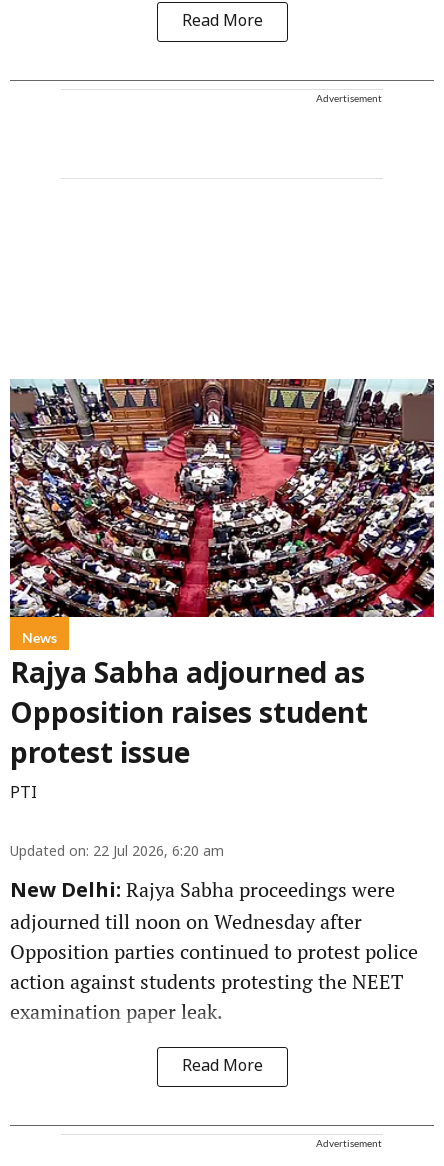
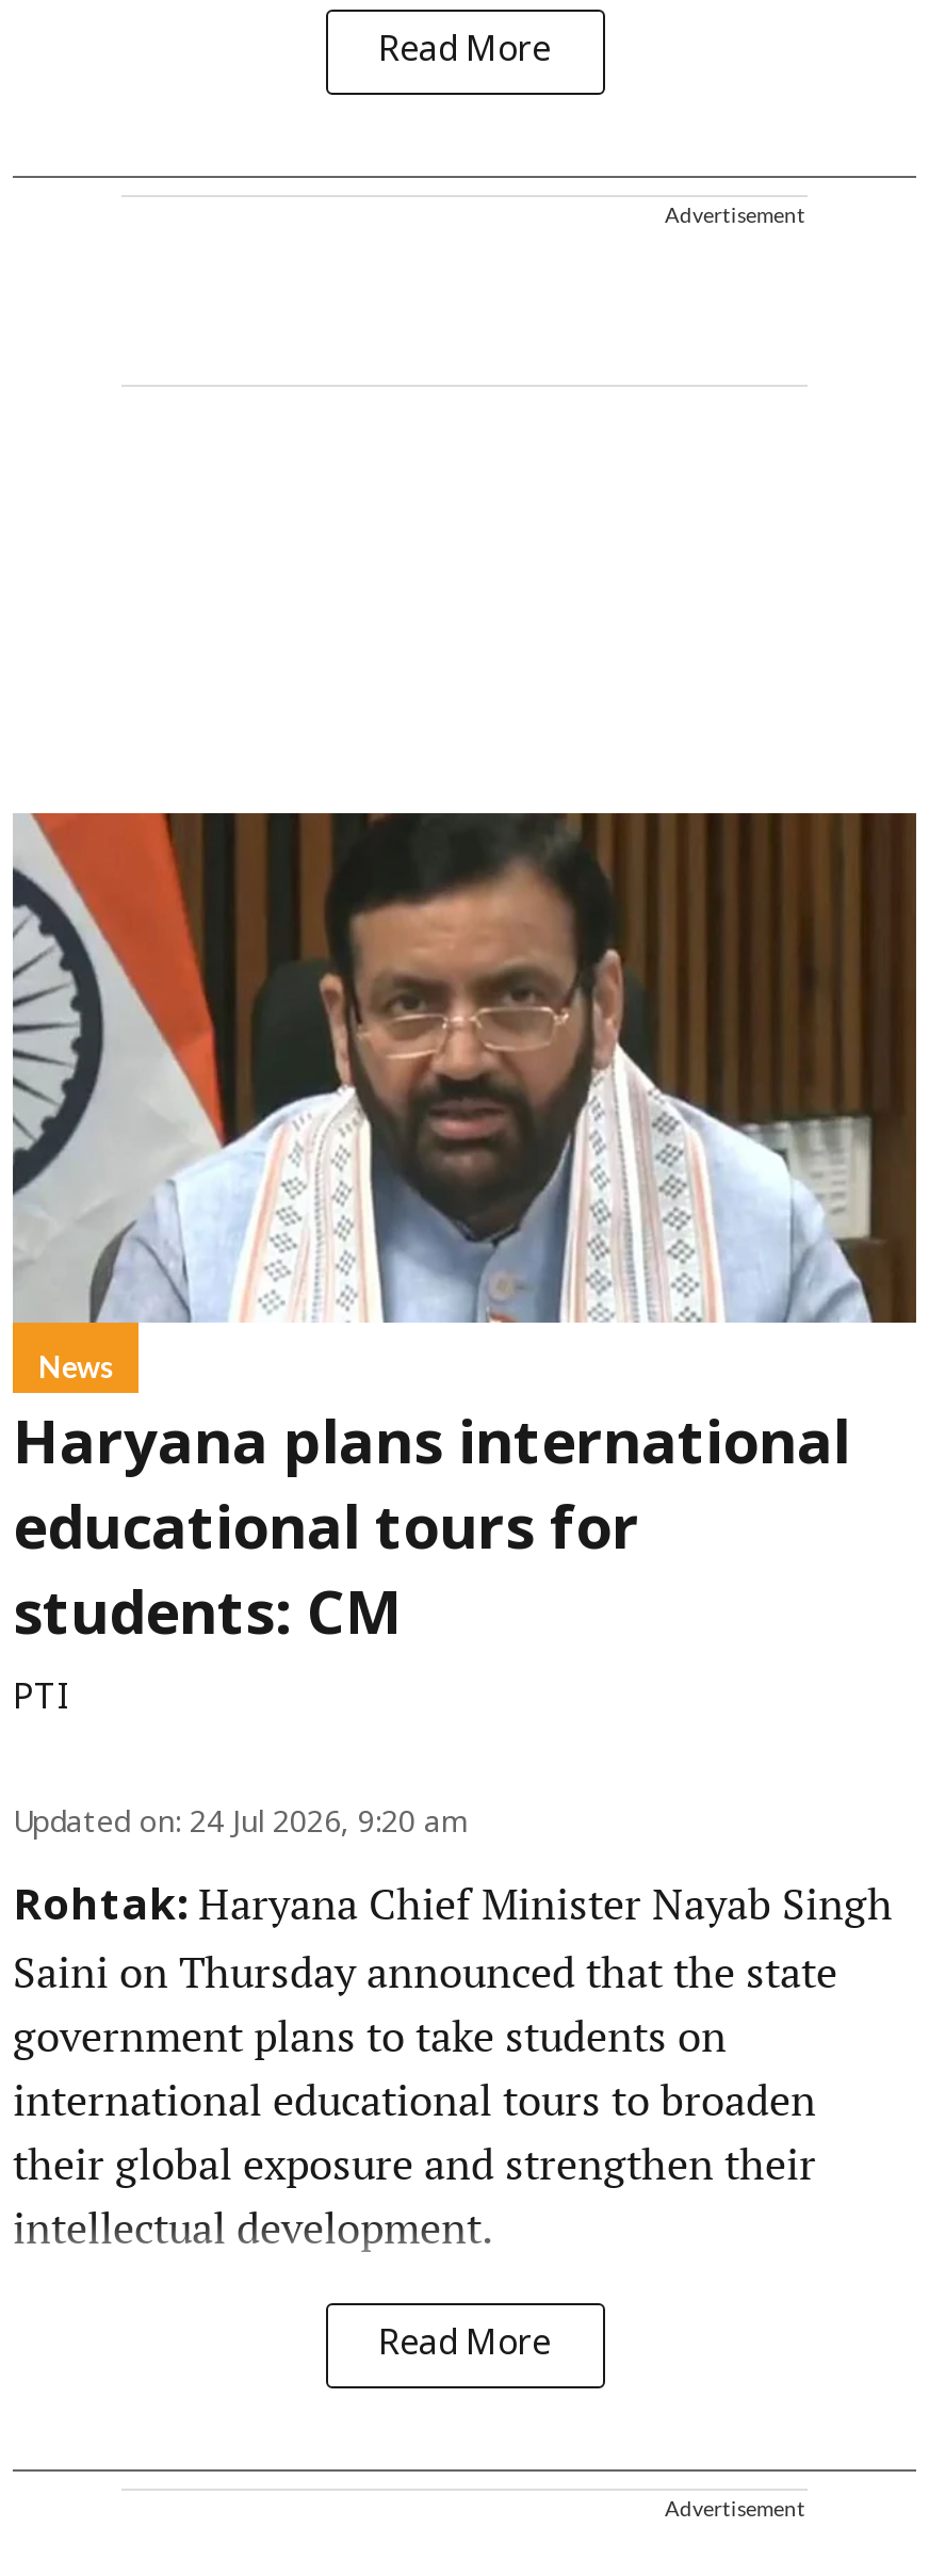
[9,378,435,618] [image] -> [11,810,918,1326] [image]
[10,659,368,773] Rajya Sabha adjourned as | Opposition raises student | protest issue -> [13,1412,850,1655] Haryana plans international | educational tours for | students: CM
[10,844,224,861] Updated on: 22 Jul 2026, 6:20 am -> [13,1806,469,1843] Updated on: 24 Jul 2026, 9:20 am
[10,876,418,1025] New Delhi: Rajya Sabha proceedings were | adjourned till noon on Wednesday after | Opposition parties continued to protest police | action against students protesting the NEET | examination paper leak. -> [13,1875,893,2256] Rohtak: Haryana Chief Minister Nayab Singh | Saini on Thursday announced that the state | government plans to take students on | international educational tours to broaden | their global exposure and strengthen their | intellectual development.

